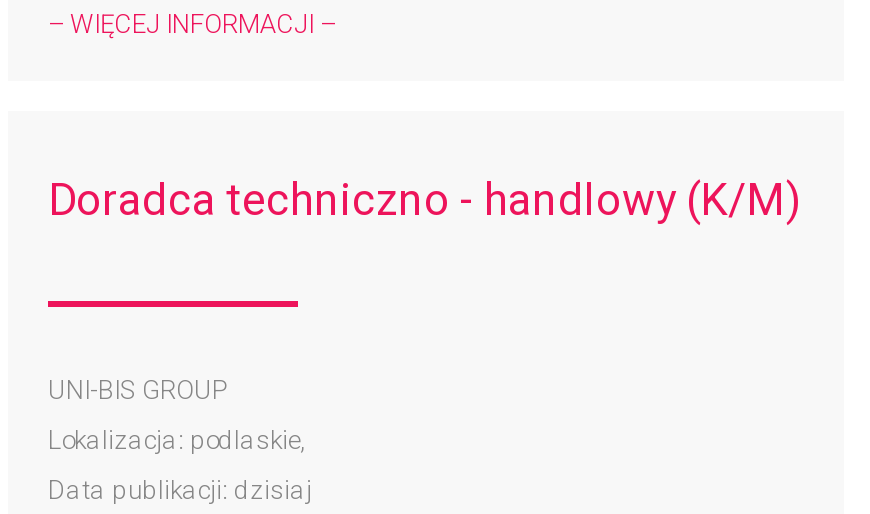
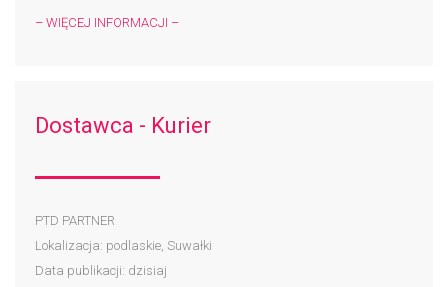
[48,175,802,225] Doradca techniczno - handlowy (K/M) -> [35,113,211,138] Dostawca - Kurier
[48,375,228,405] UNI-BIS GROUP -> [35,213,115,228] PTD PARTNER
[48,425,306,455] Lokalizacja: podlaskie, -> [35,238,212,253] Lokalizacja: podlaskie, Suwałki

